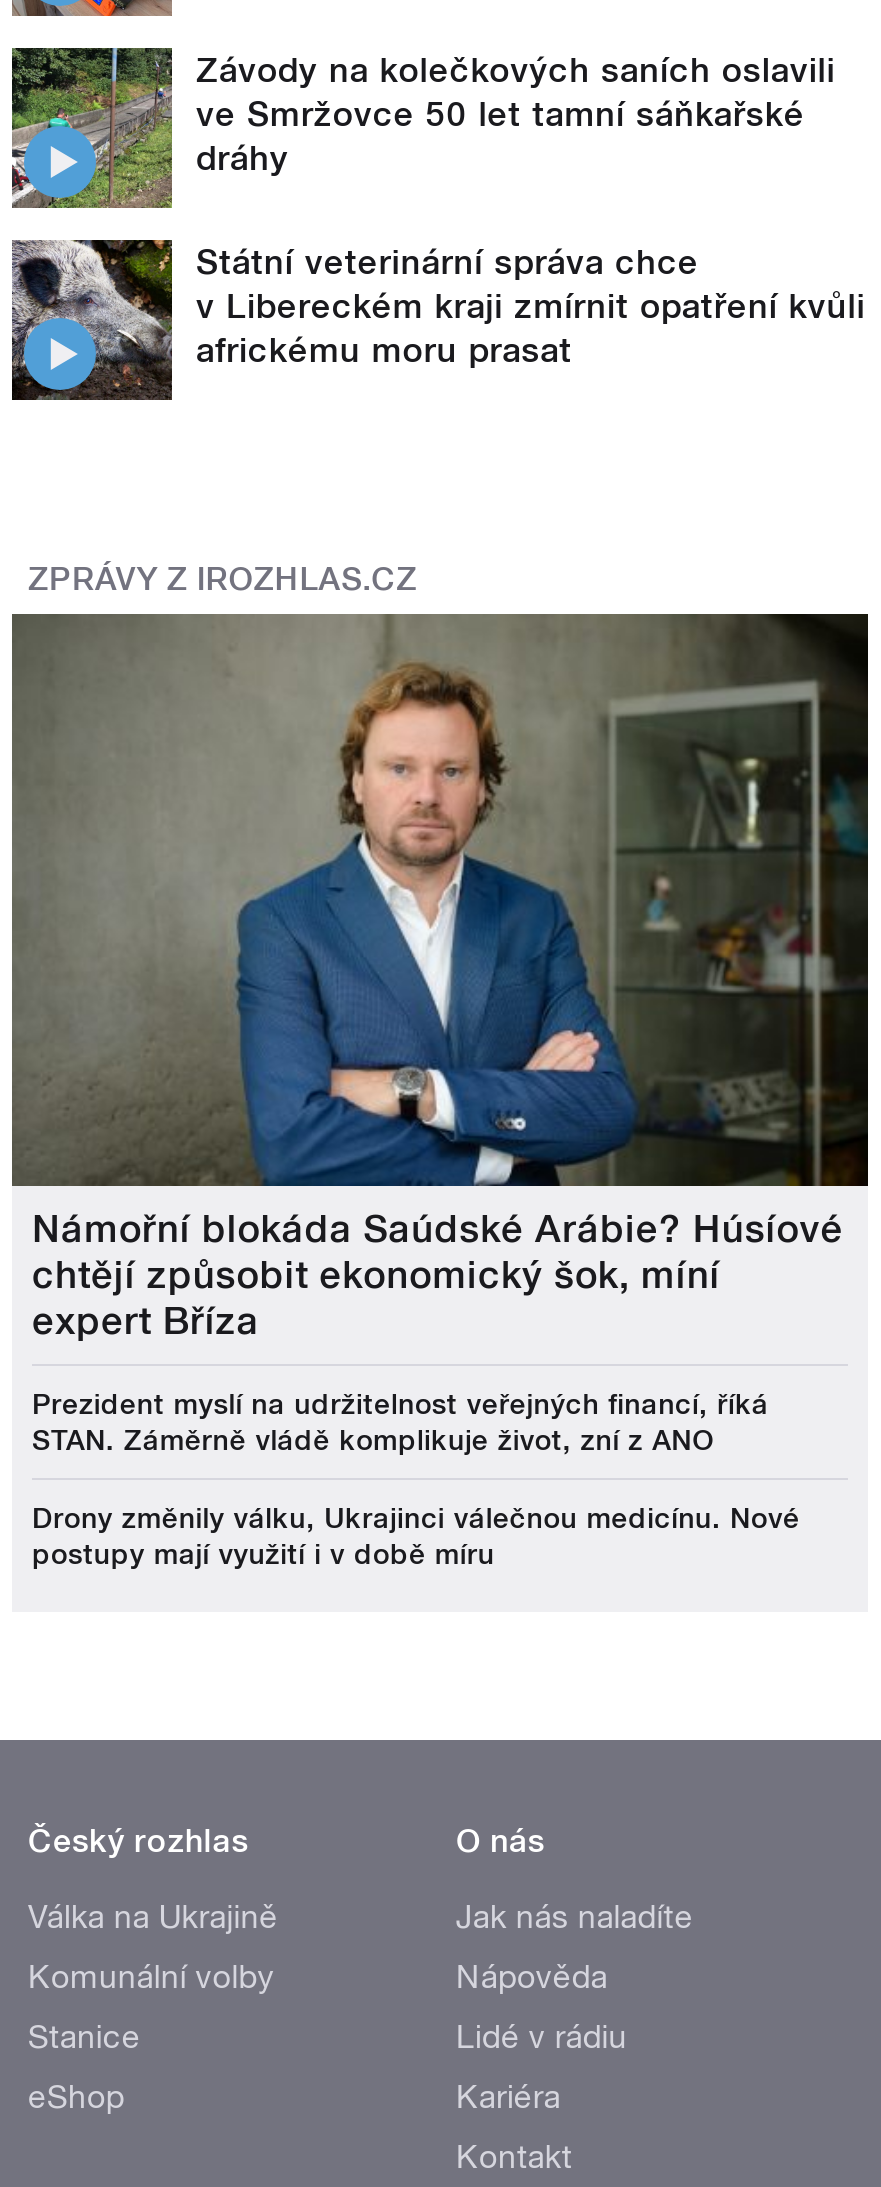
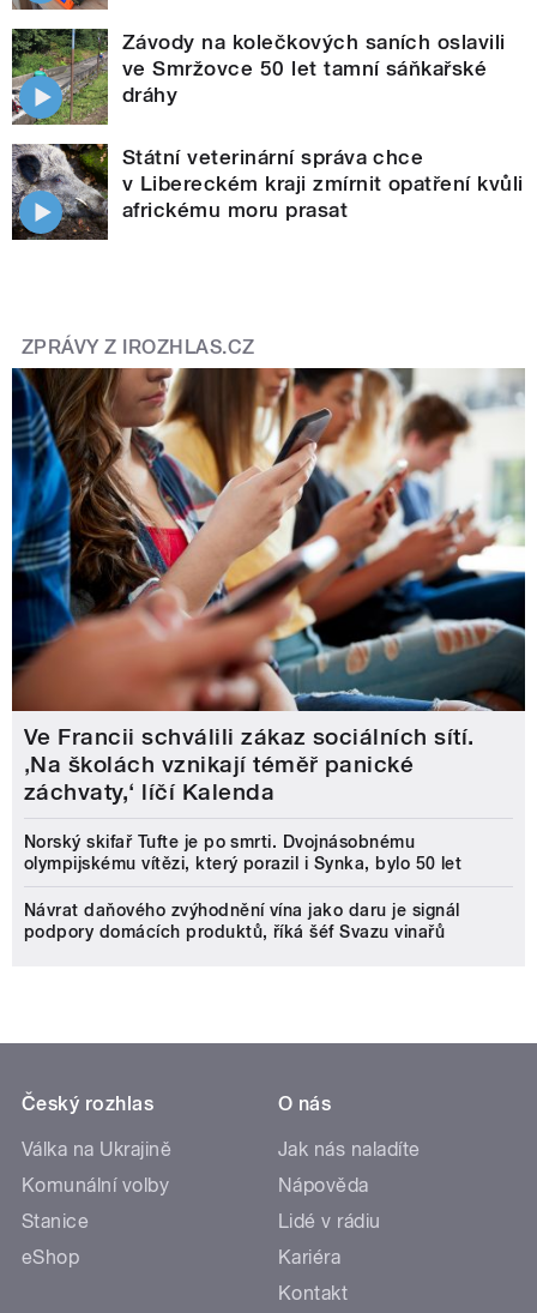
[10,612,870,1343] [image] | Námořní blokáda Saúdské Arábie? Húsíové | chtějí způsobit ekonomický šok, míní | expert Bříza -> [11,367,526,805] [image] | Ve Francii schválili zákaz sociálních sítí. | ‚Na školách vznikají téměř panické | záchvaty,‘ líčí Kalenda
[32,1387,769,1455] Prezident myslí na udržitelnost veřejných financí, říká | STAN. Záměrně vládě komplikuje život, zní z ANO -> [24,832,462,872] Norský skifař Tufte je po smrti. Dvojnásobnému | olympijskému vítězi, který porazil i Synka, bylo 50 let
[32,1501,800,1569] Drony změnily válku, Ukrajinci válečnou medicínu. Nové | postupy mají využití i v době míru -> [24,900,460,941] Návrat daňového zvýhodnění vína jako daru je signál | podpory domácích produktů, říká šéf Svazu vinařů

